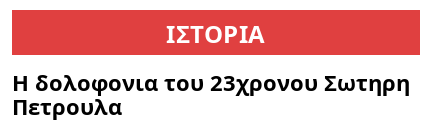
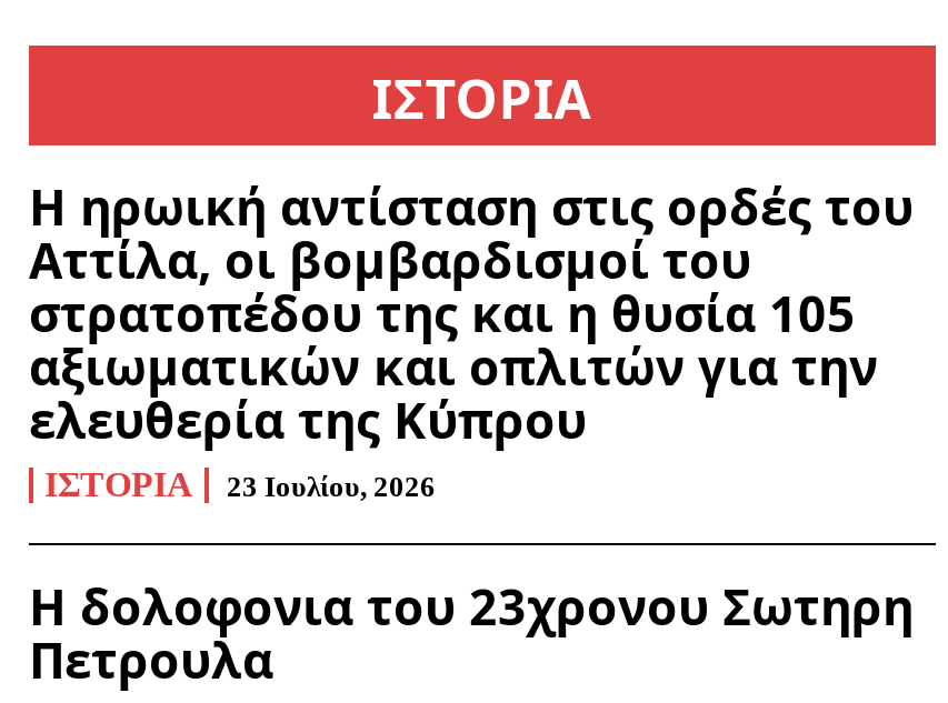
none -> [29,173,914,504] Η ηρωική αντίσταση στις ορδές του | Αττίλα, οι βομβαρδισμοί του | στρατοπέδου της και η θυσία 105 | αξιωματικών και οπλιτών για την | ελευθερία της Κύπρου | ΙΣΤΟΡΊΑ | 23 Ιουλίου, 2026

